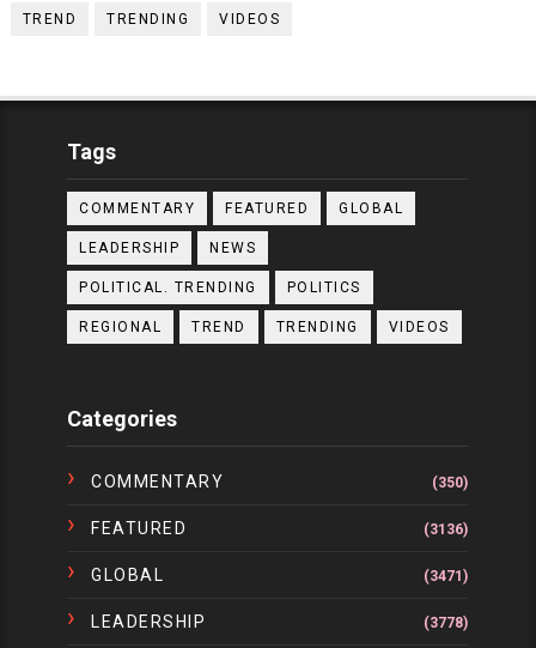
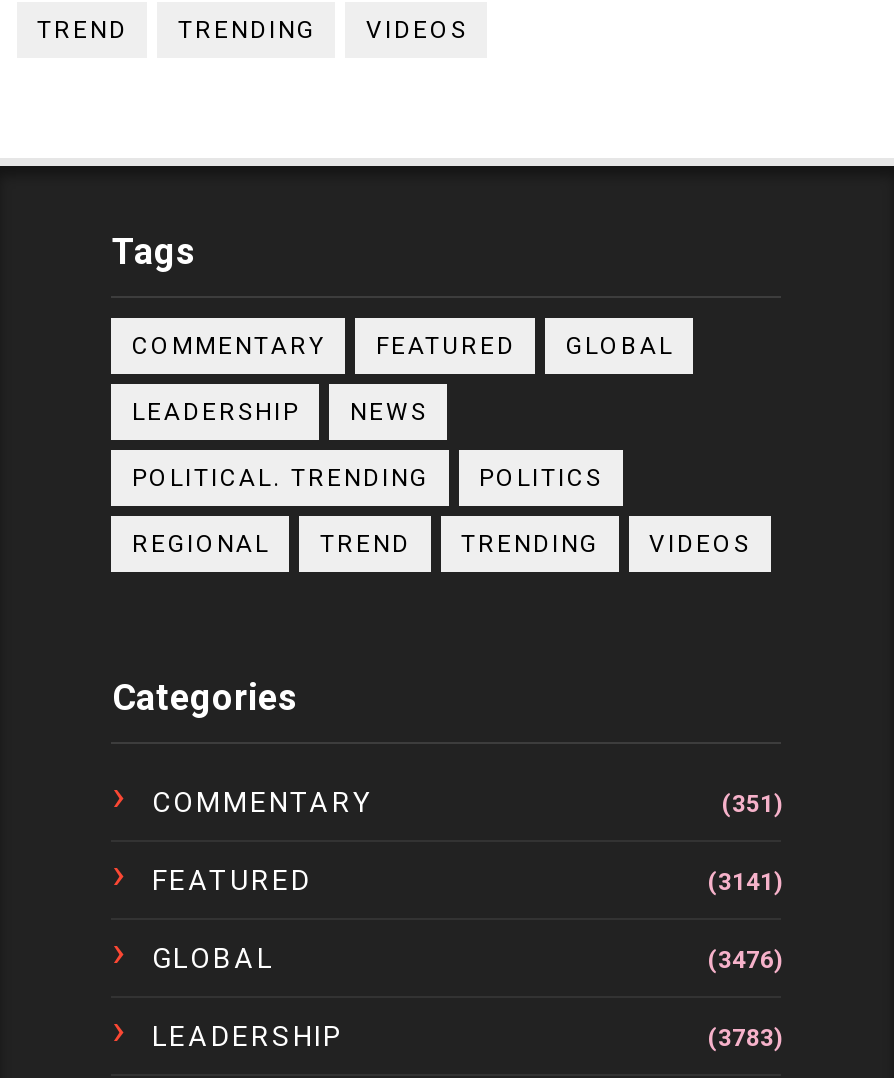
[433,475,468,492] (350) -> [722,791,782,819] (351)
[424,522,468,538] (3136) -> [708,869,782,897] (3141)
[424,568,468,585] (3471) -> [708,947,782,975] (3476)
[424,615,468,632] (3778) -> [708,1025,782,1053] (3783)

